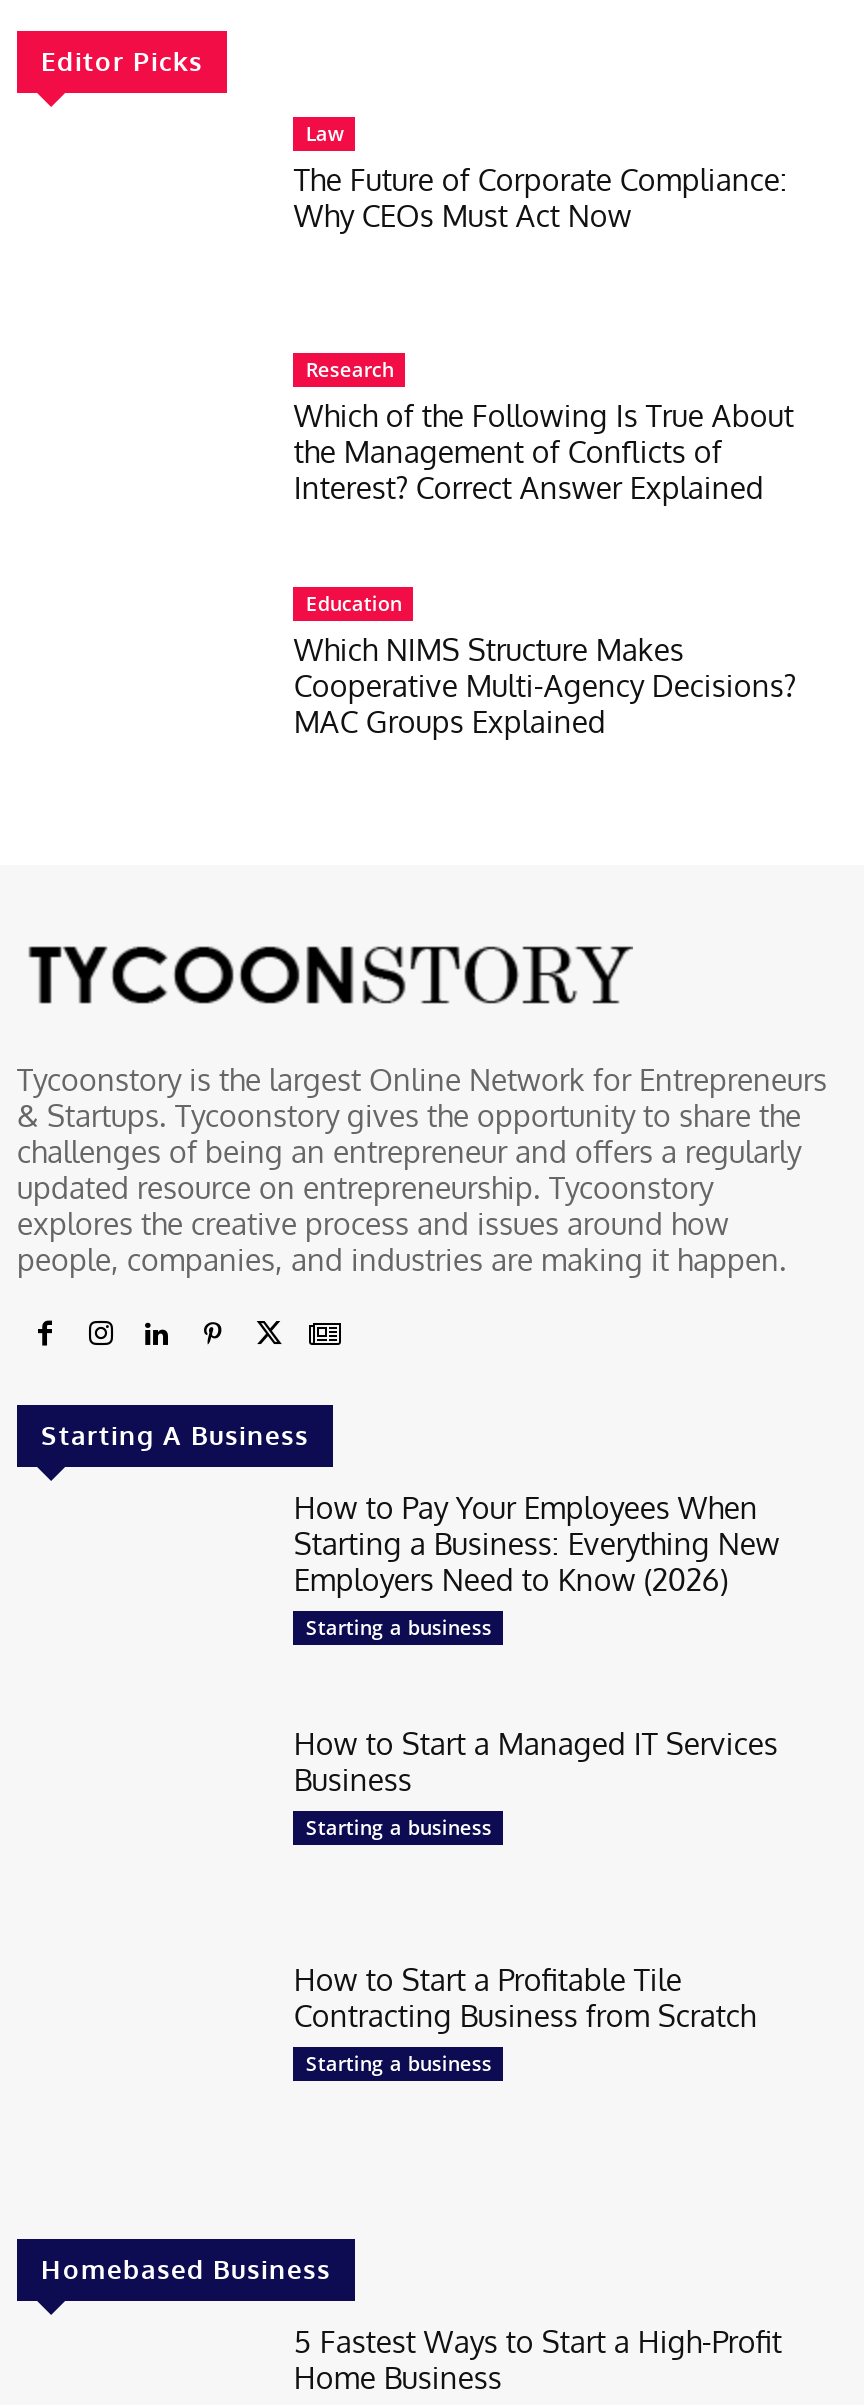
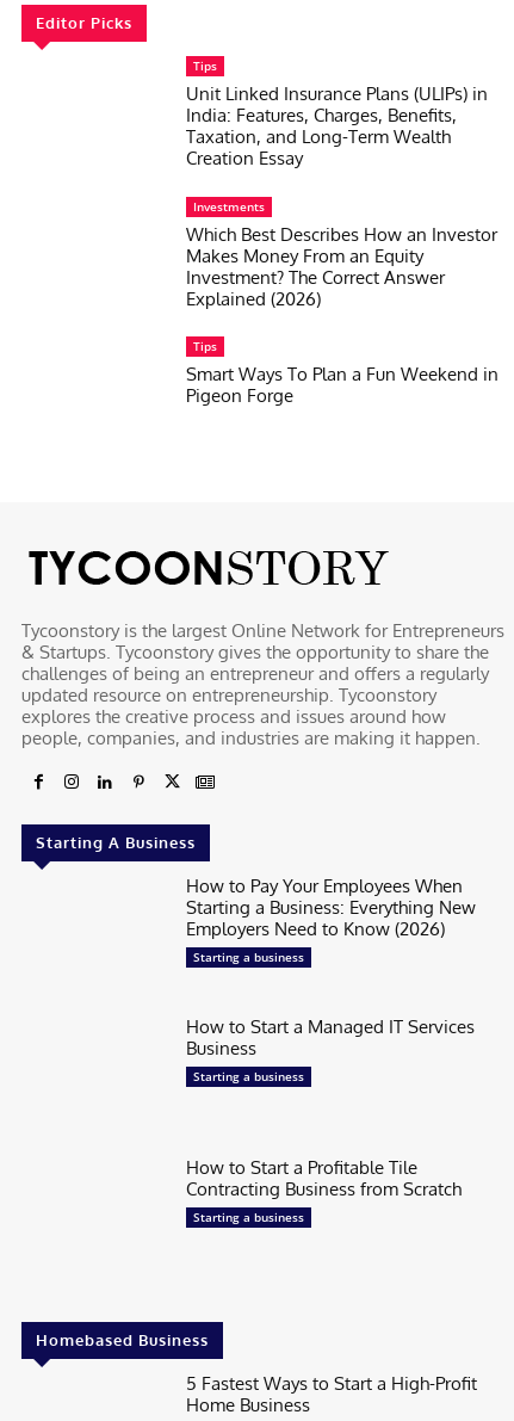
[294,118,788,234] Law | The Future of Corporate Compliance: | Why CEOs Must Act Now -> [187,57,488,169] Tips | Unit Linked Insurance Plans (ULIPs) in | India: Features, Charges, Benefits, | Taxation, and Long-Term Wealth | Creation Essay
[294,354,794,506] Research | Which of the Following Is True About | the Management of Conflicts of | Interest? Correct Answer Explained -> [187,197,498,310] Investments | Which Best Describes How an Investor | Makes Money From an Equity | Investment? The Correct Answer | Explained (2026)
[294,590,796,742] Education | Which NIMS Structure Makes | Cooperative Multi-Agency Decisions? | MAC Groups Explained -> [187,338,499,407] Tips | Smart Ways To Plan a Fun Weekend in | Pigeon Forge

